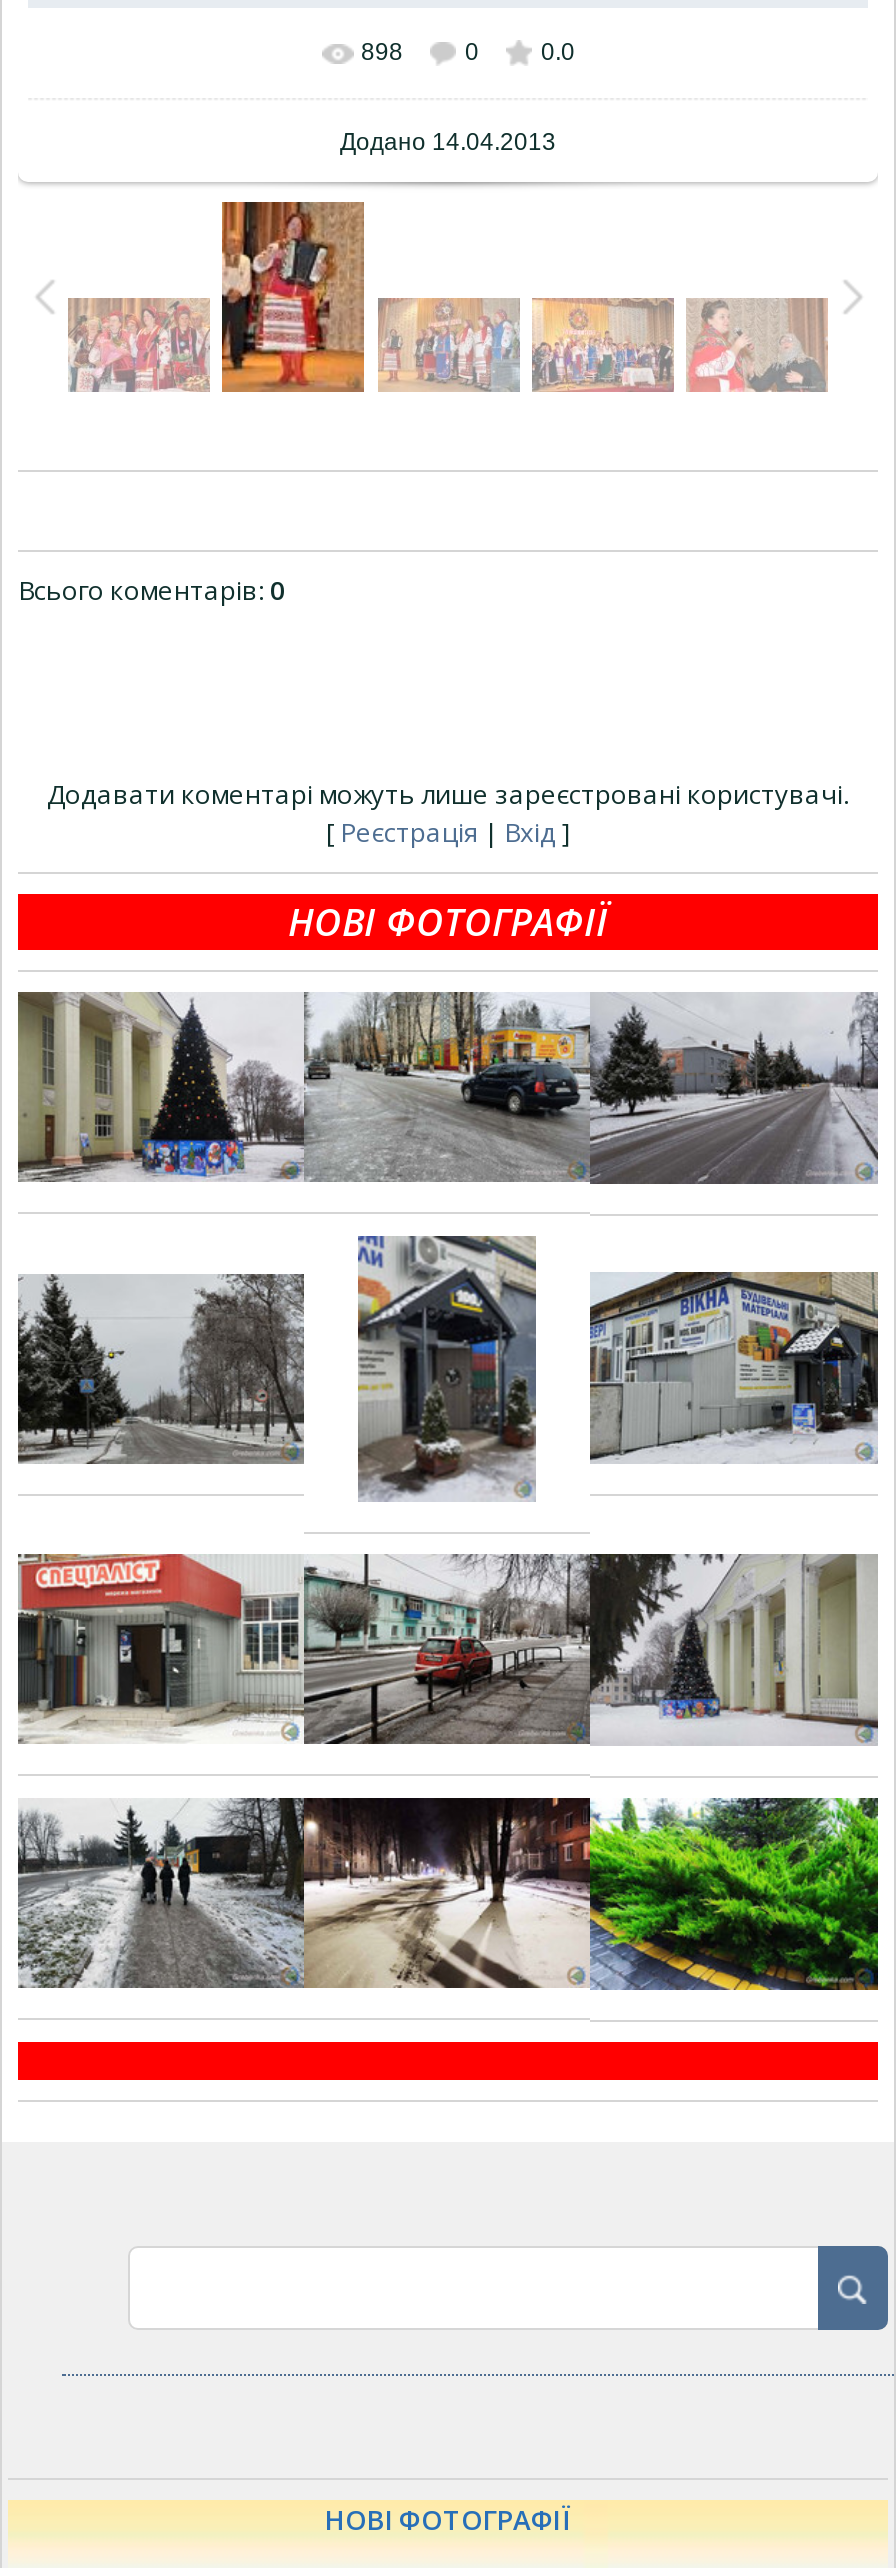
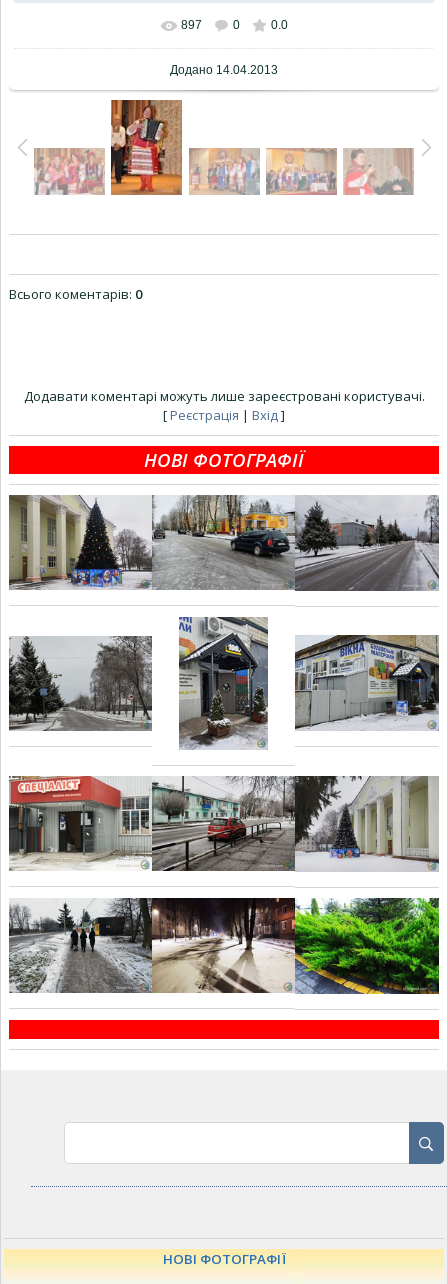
[361,38,403,66] 898 -> [180,18,201,32] 897

